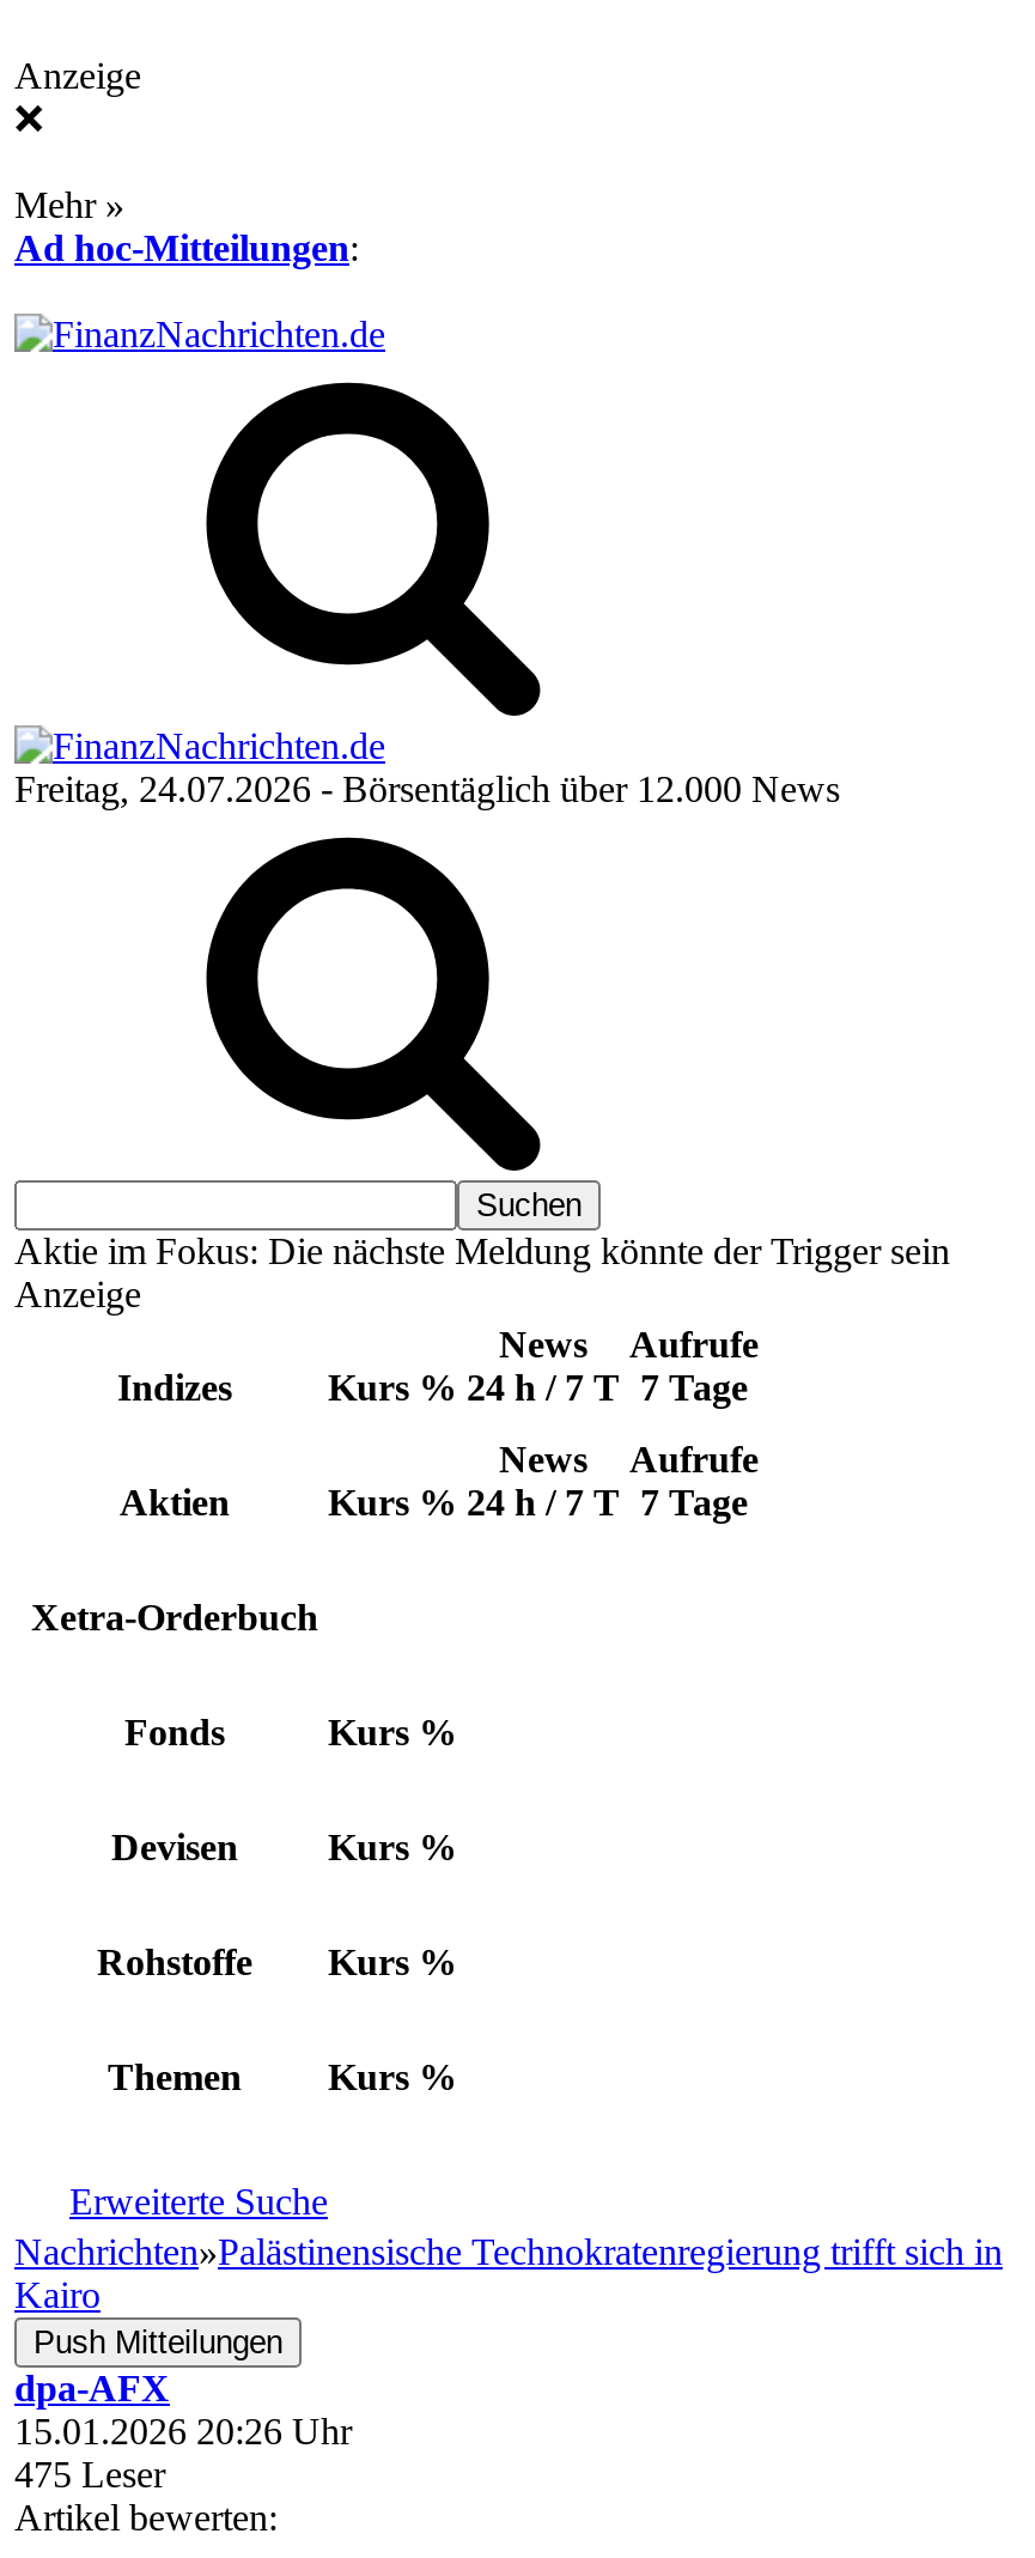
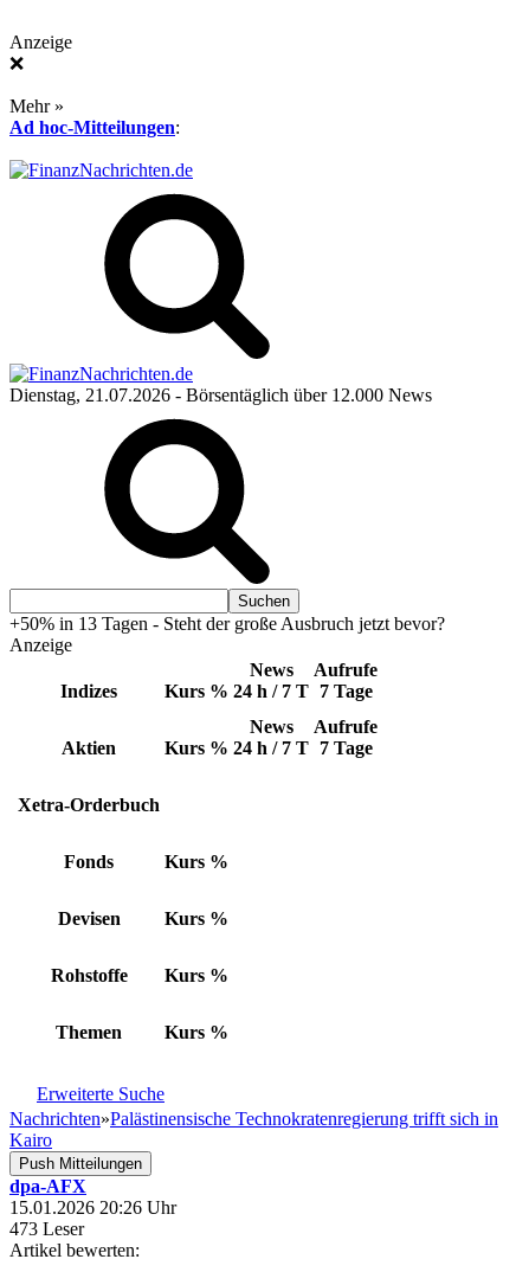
[14,768,840,809] Freitag, 24.07.2026 - Börsentäglich über 12.000 News -> [9,385,432,405] Dienstag, 21.07.2026 - Börsentäglich über 12.000 News
[14,1231,950,1271] Aktie im Fokus: Die nächste Meldung könnte der Trigger sein -> [9,613,445,634] +50% in 13 Tagen - Steht der große Ausbruch jetzt bevor?
[14,2454,165,2495] 475 Leser -> [9,1219,84,1239] 473 Leser

